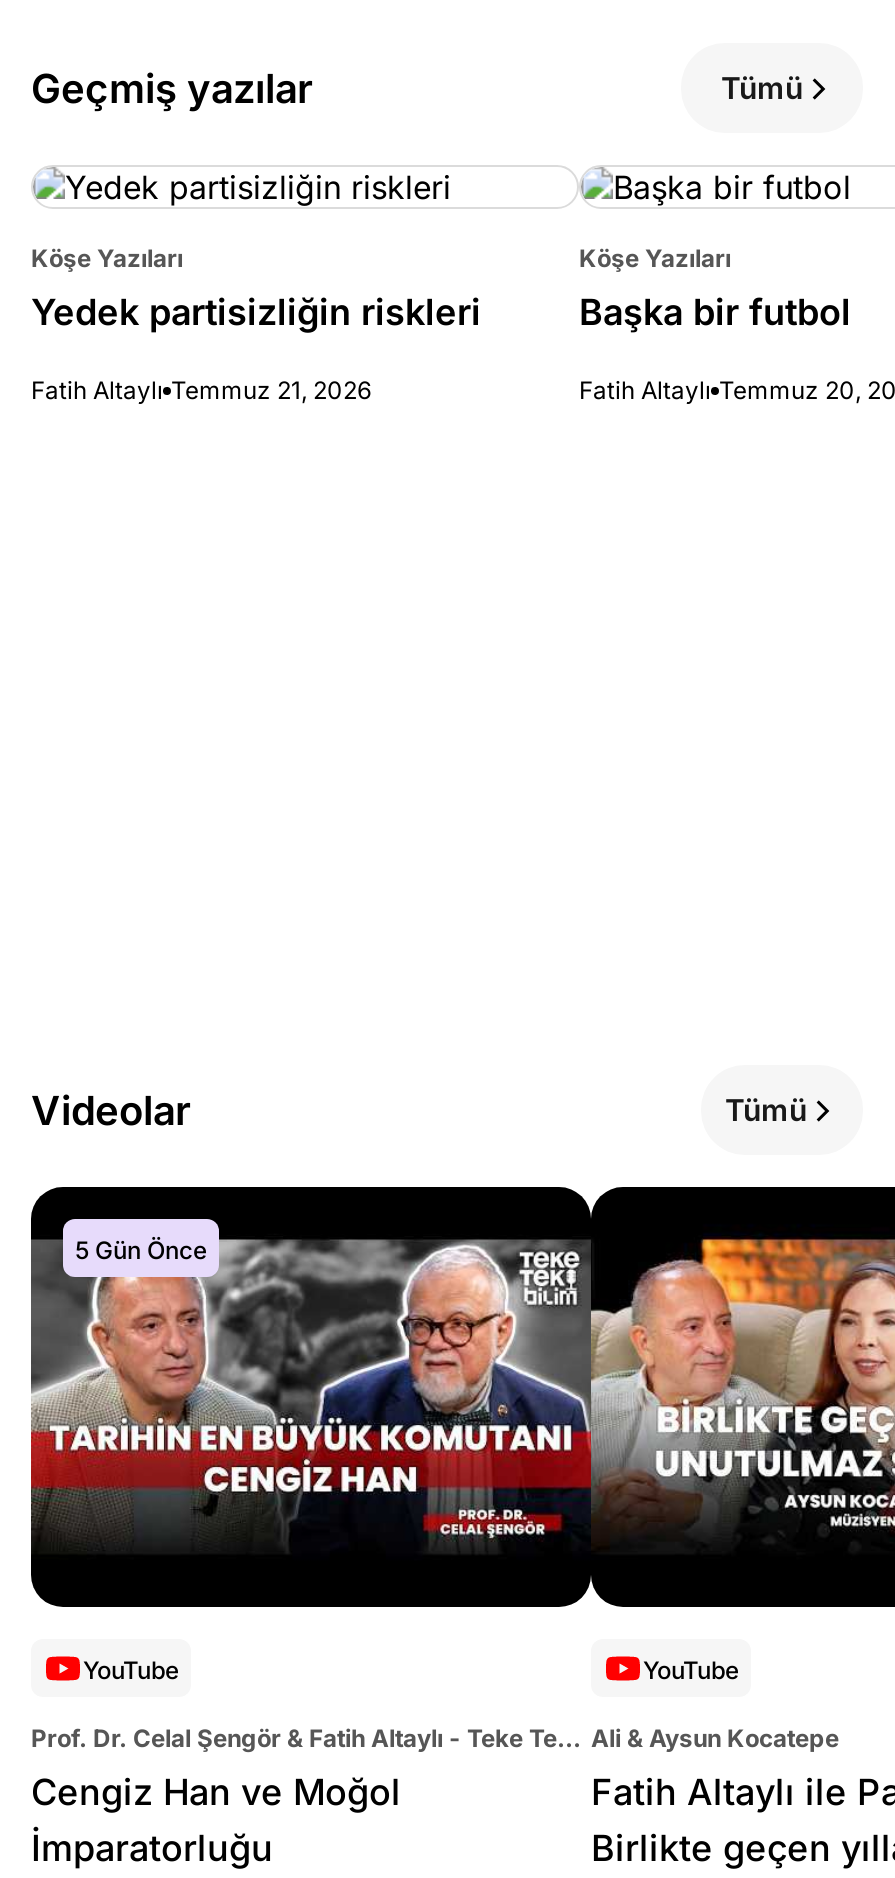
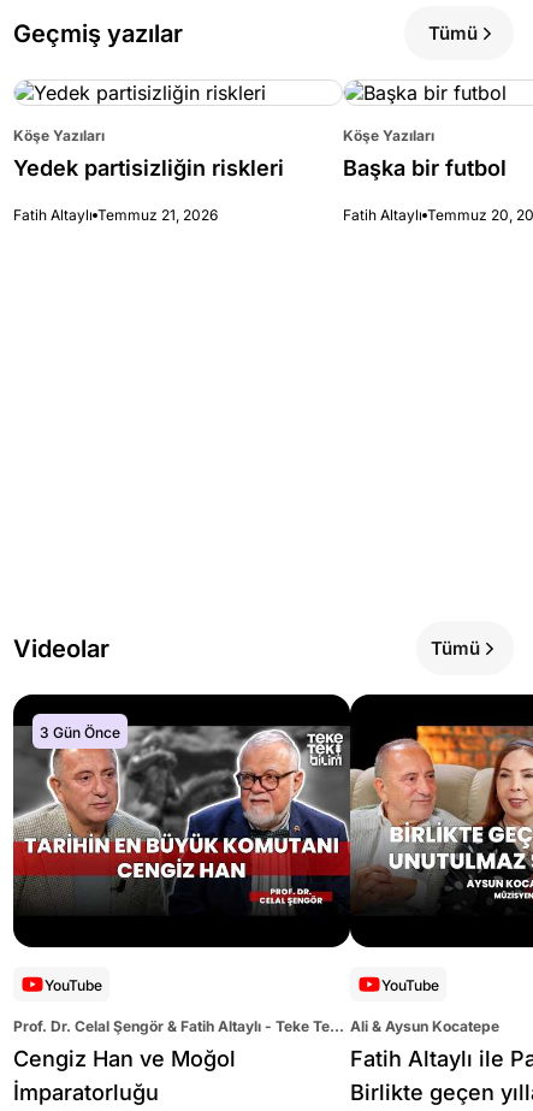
[75,1235,207,1265] 5 Gün Önce -> [40,723,120,741] 3 Gün Önce

